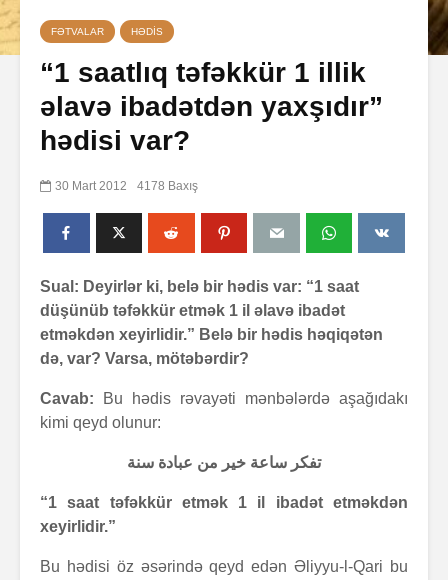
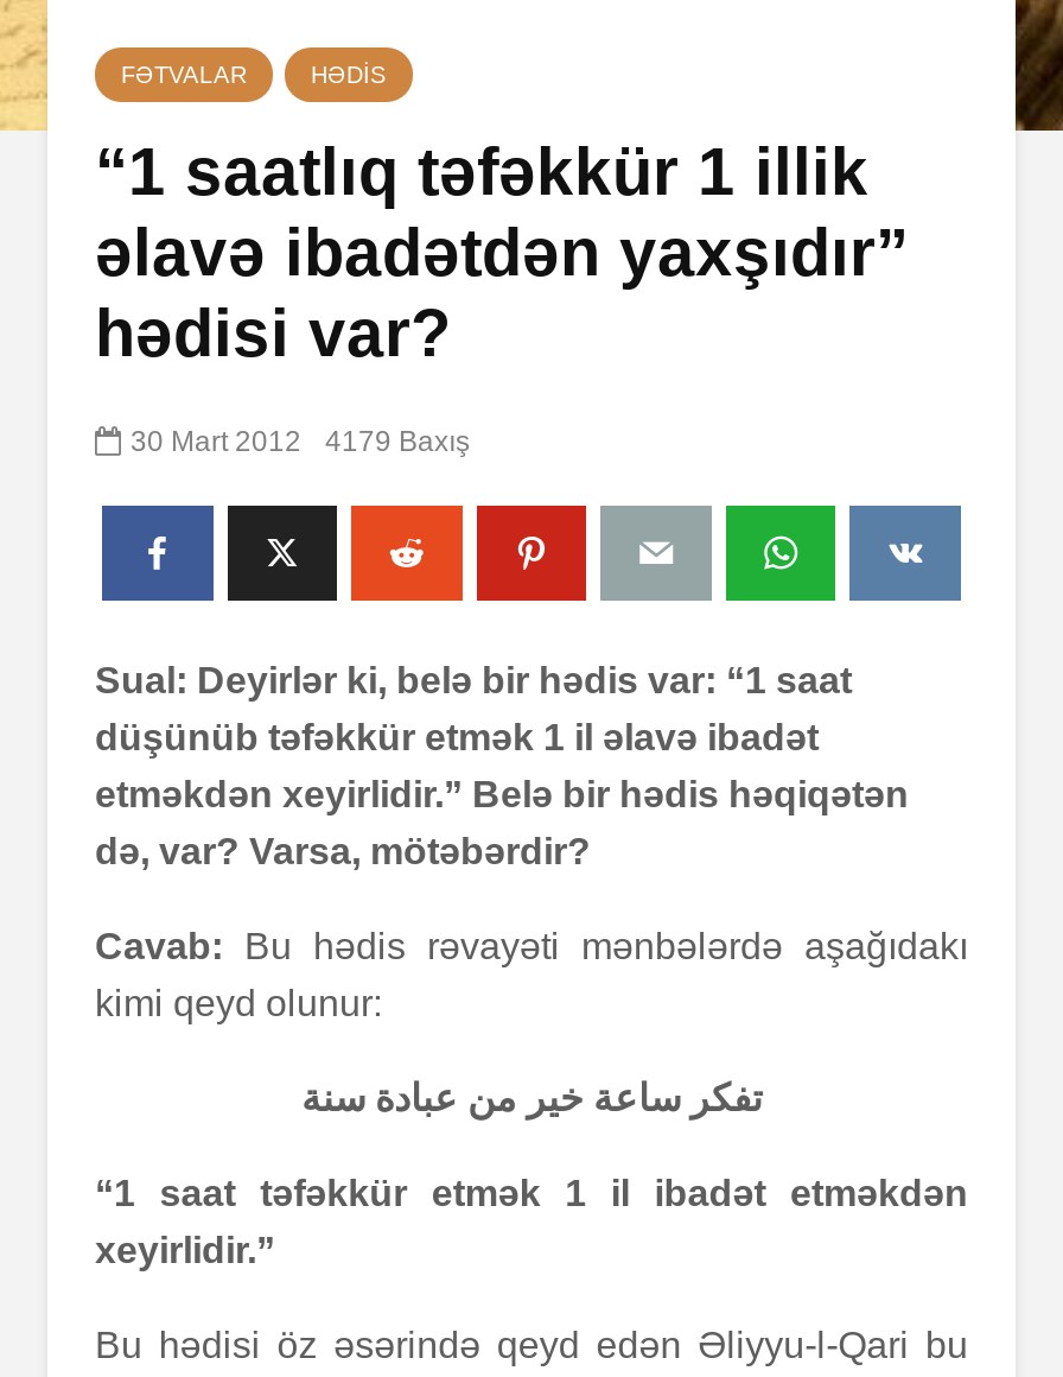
[55,179,198,193] 30 Mart 2012 4178 Baxış -> [131,424,470,458] 30 Mart 2012 4179 Baxış

